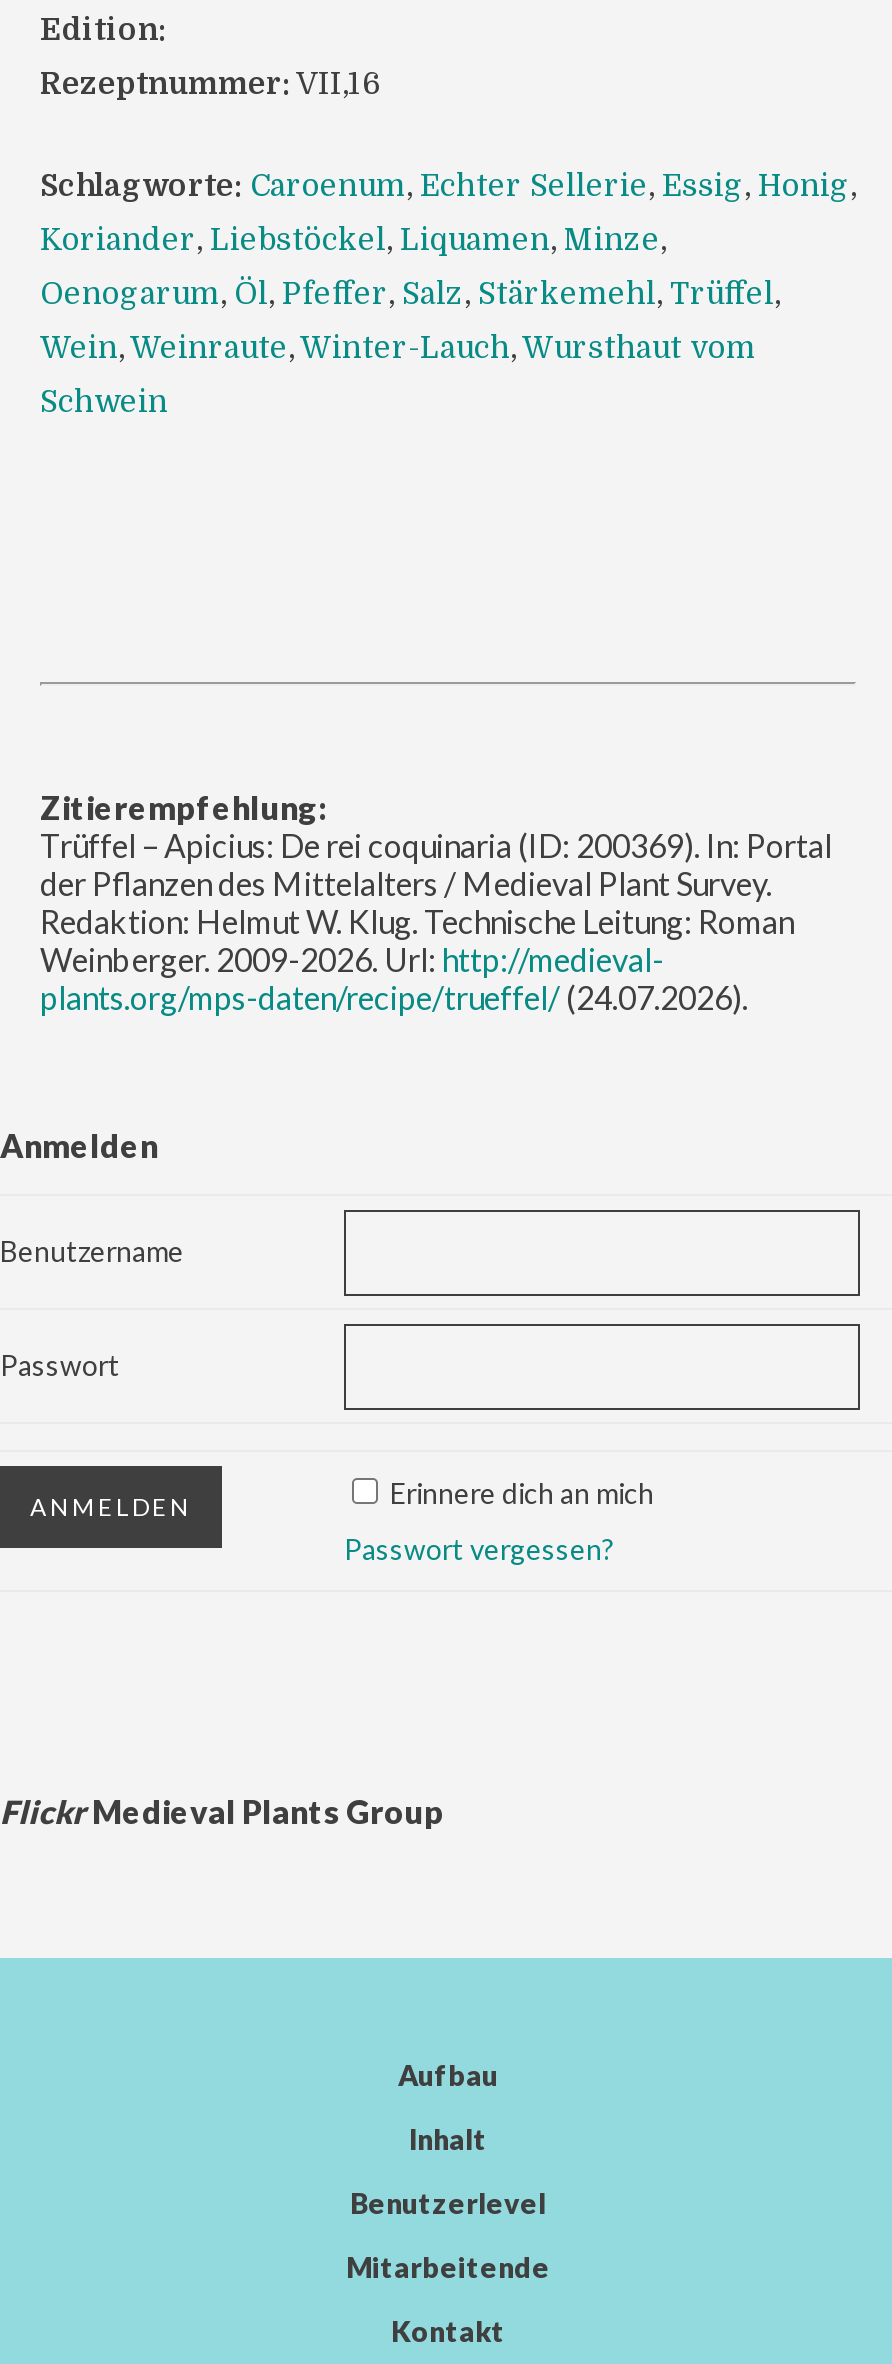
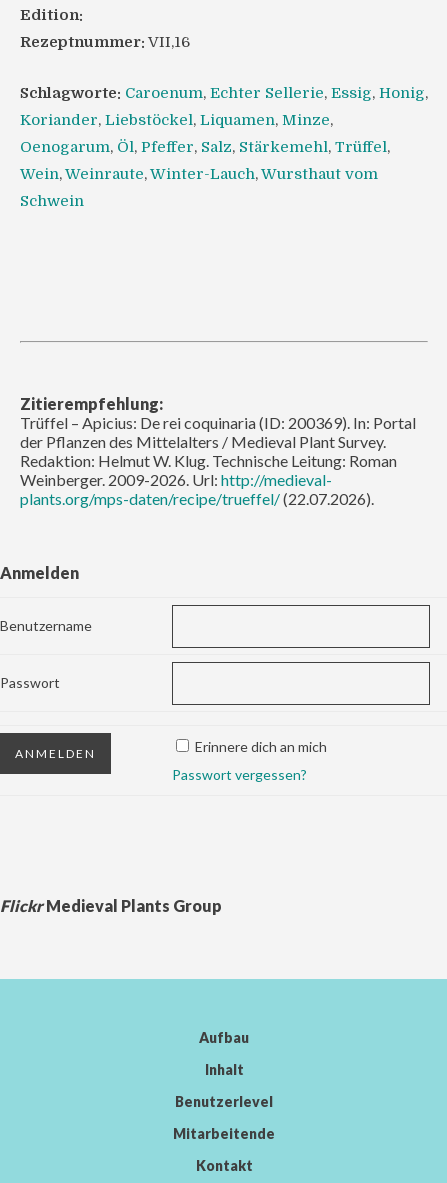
[40,978,748,1016] plants.org/mps-daten/recipe/trueffel/ (24.07.2026). -> [20,489,374,508] plants.org/mps-daten/recipe/trueffel/ (22.07.2026).

